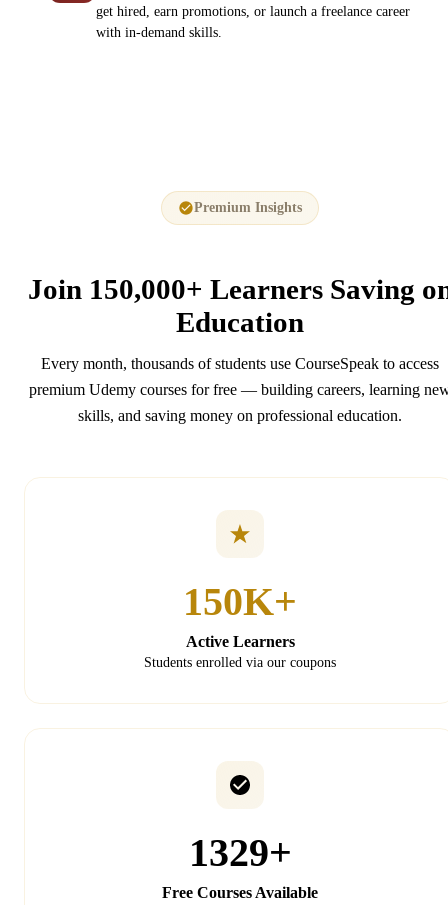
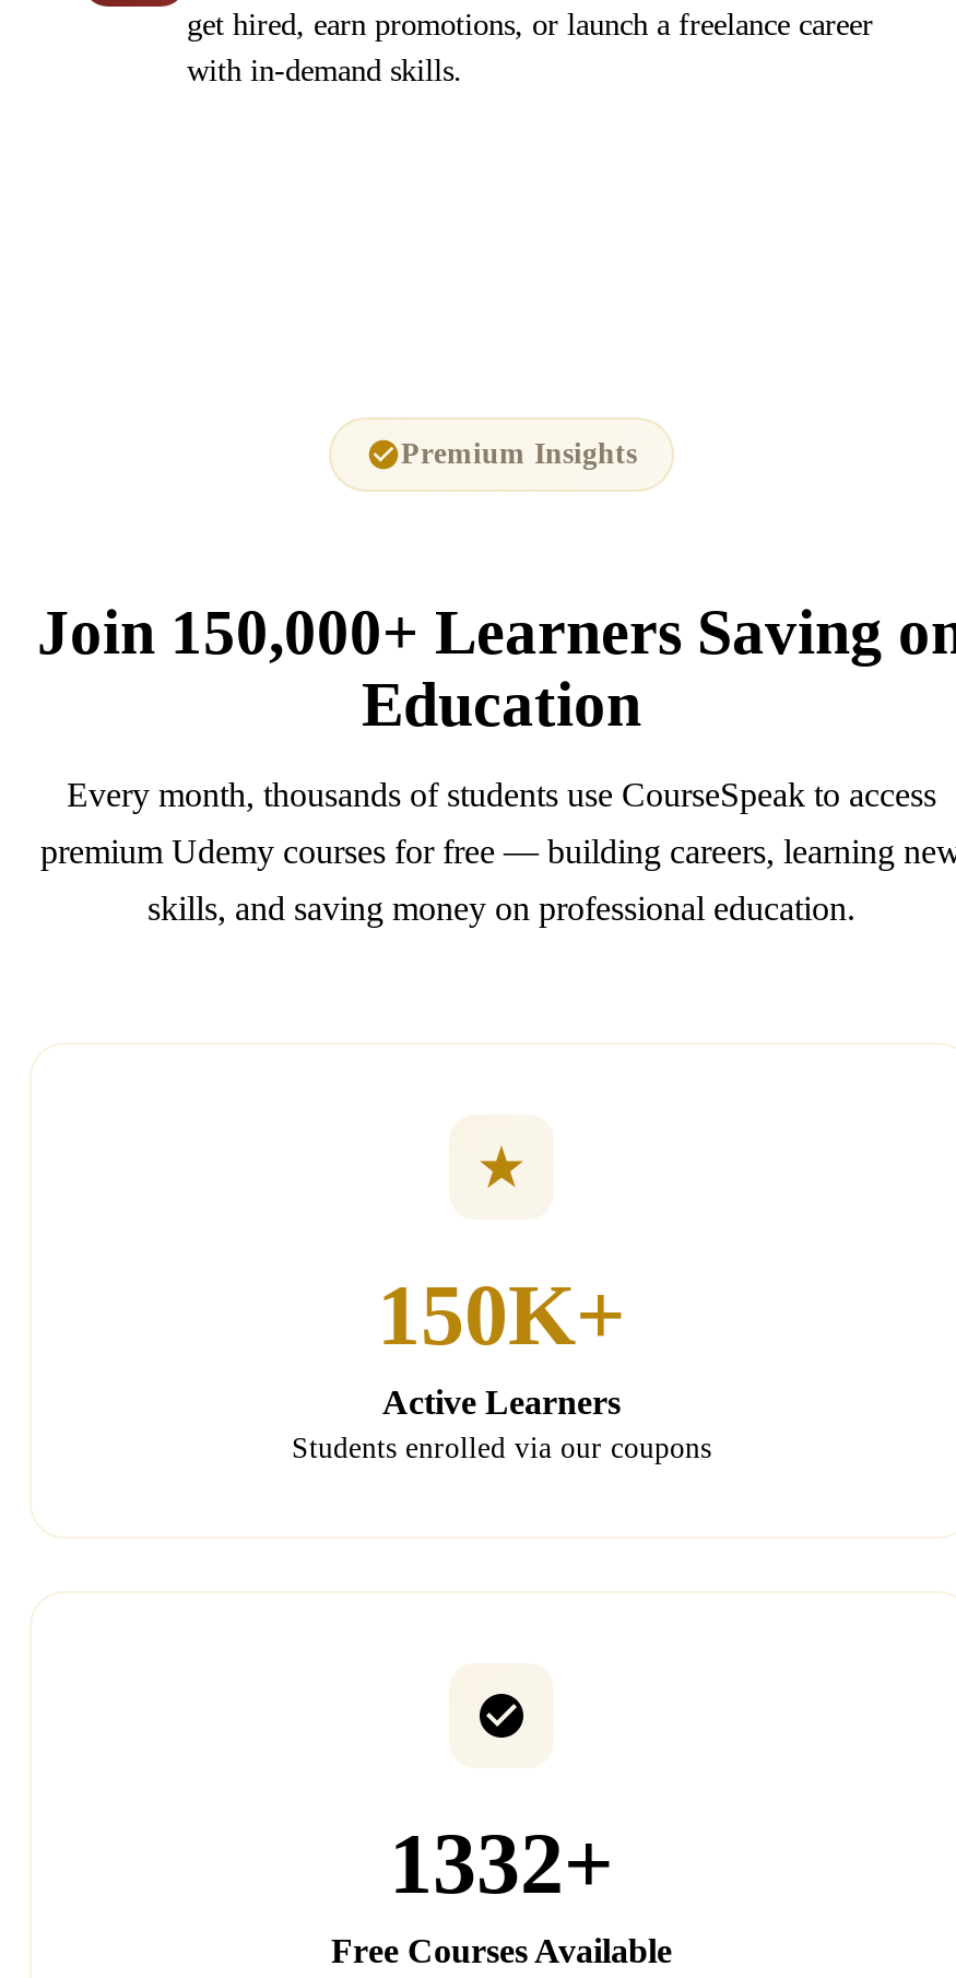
[188,830,291,875] 1329+ -> [389,1815,614,1913] 1332+

